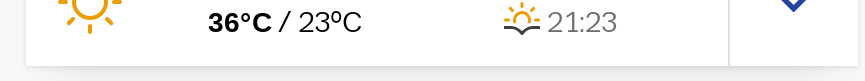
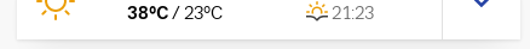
[208,6,362,38] 36°C / 23°C -> [127,4,223,23] 38°C / 23°C

